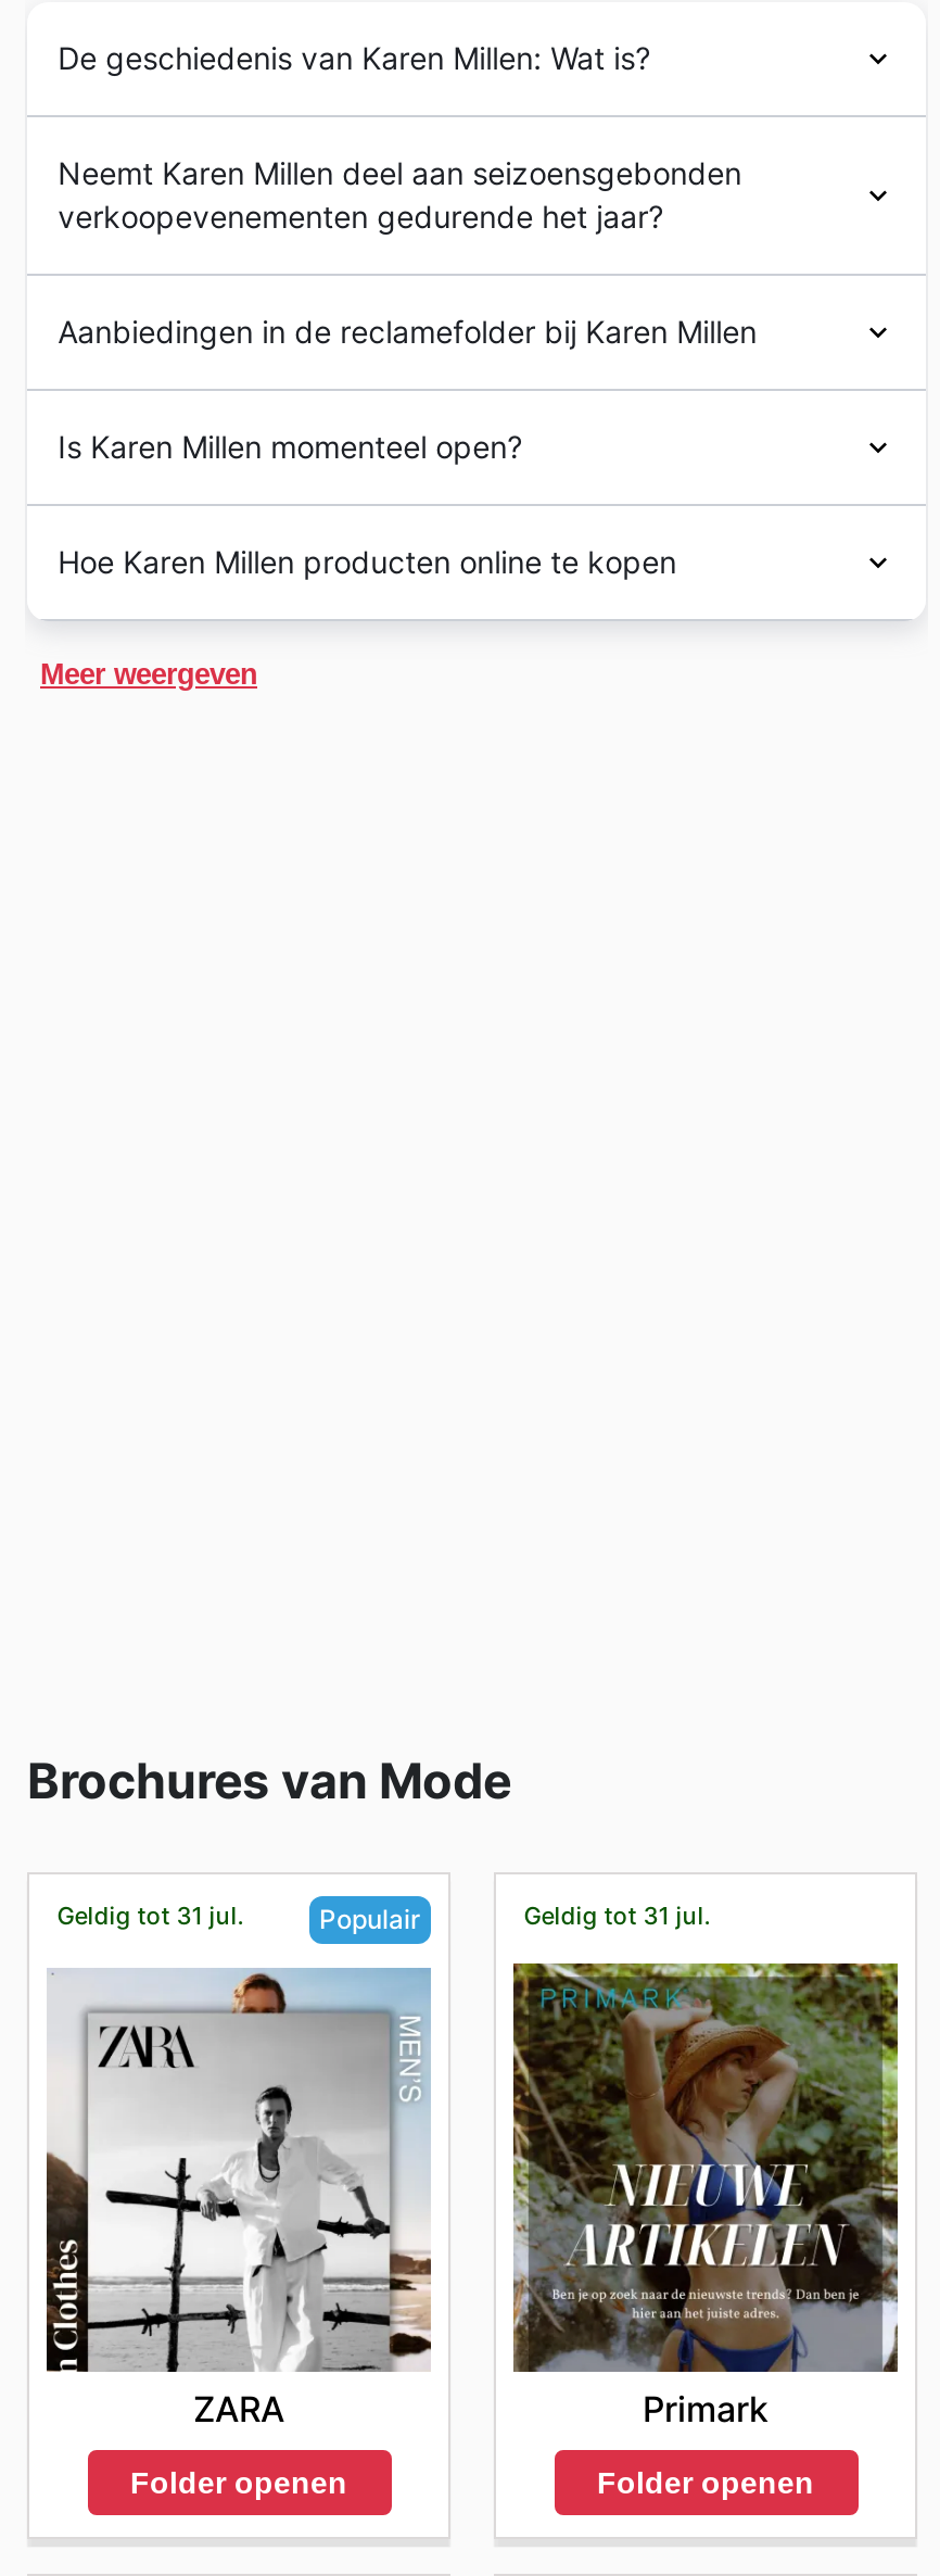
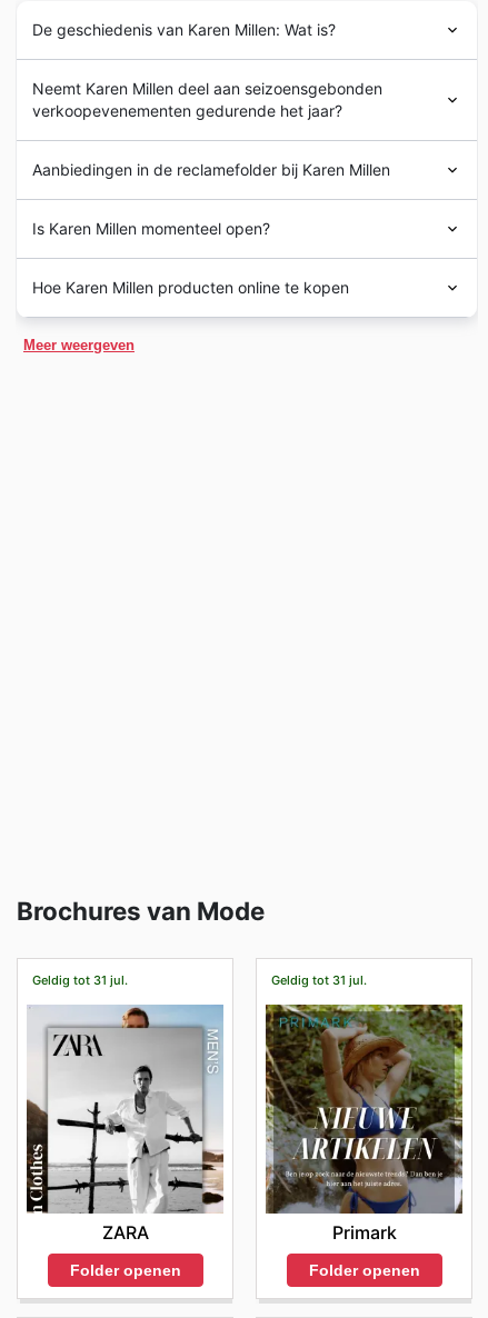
[319,1902,421,1935] Populair -> none

